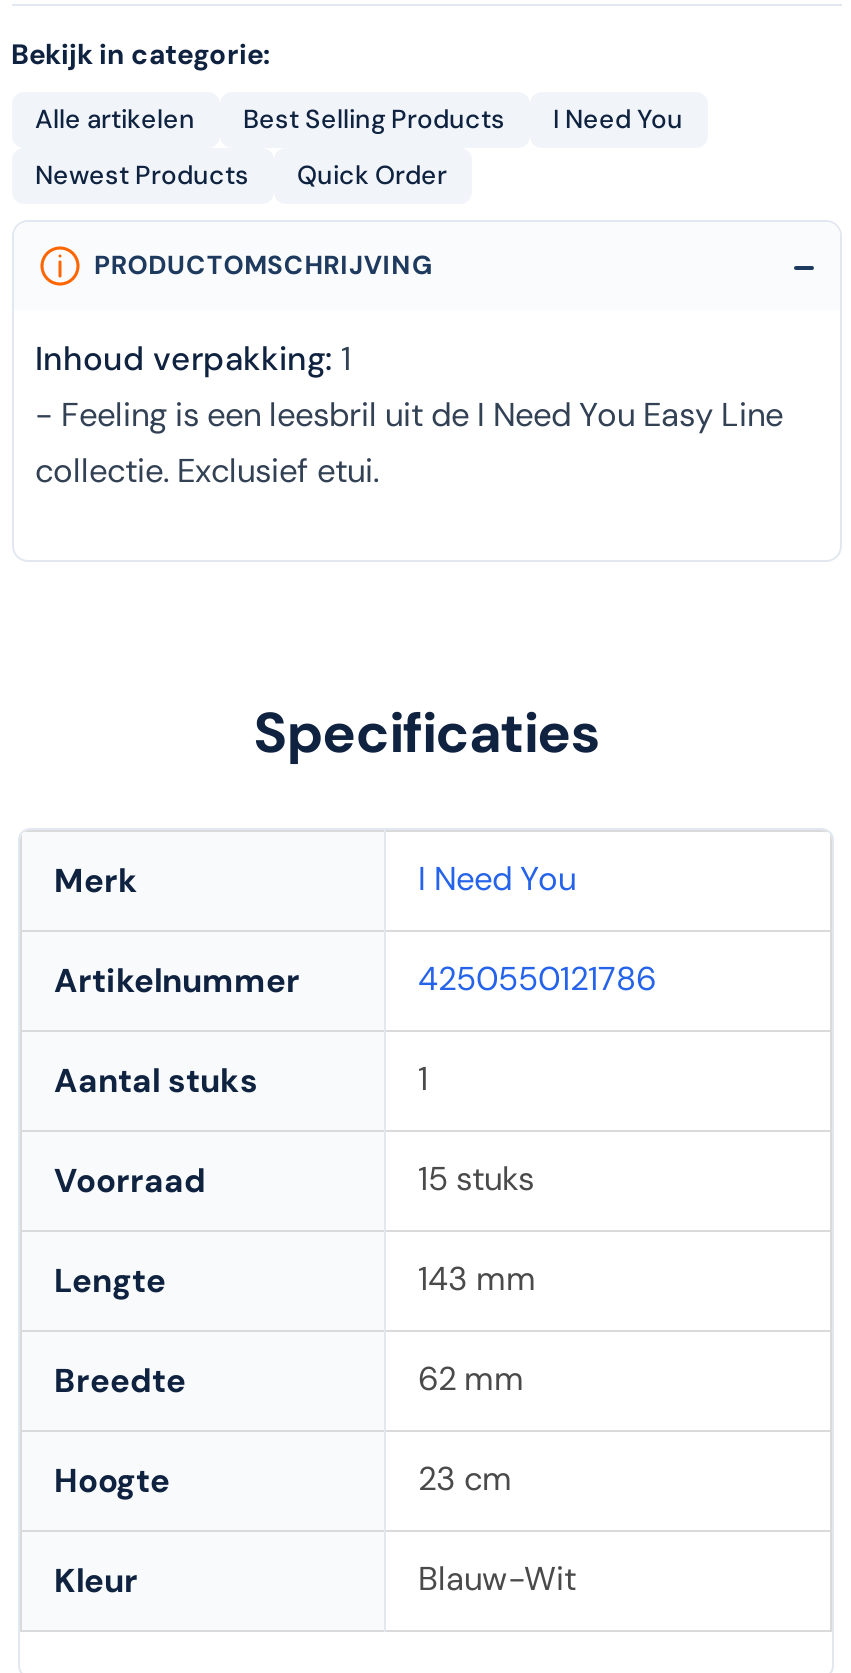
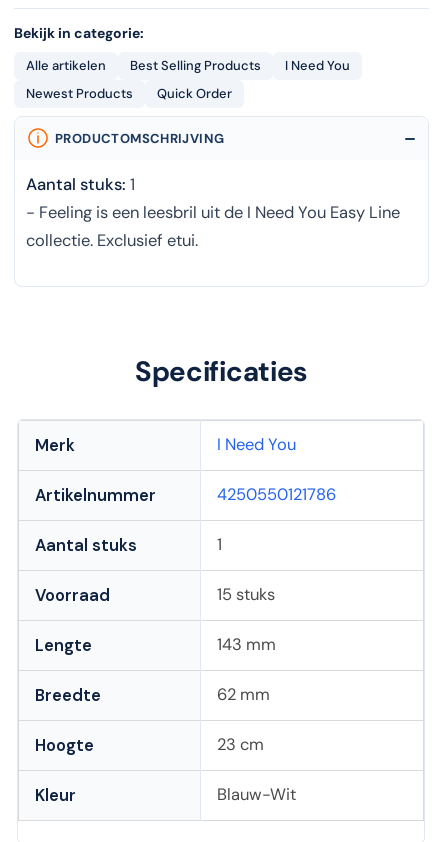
[35,337,351,379] Inhoud verpakking: 1 -> [25,174,134,195] Aantal stuks: 1

